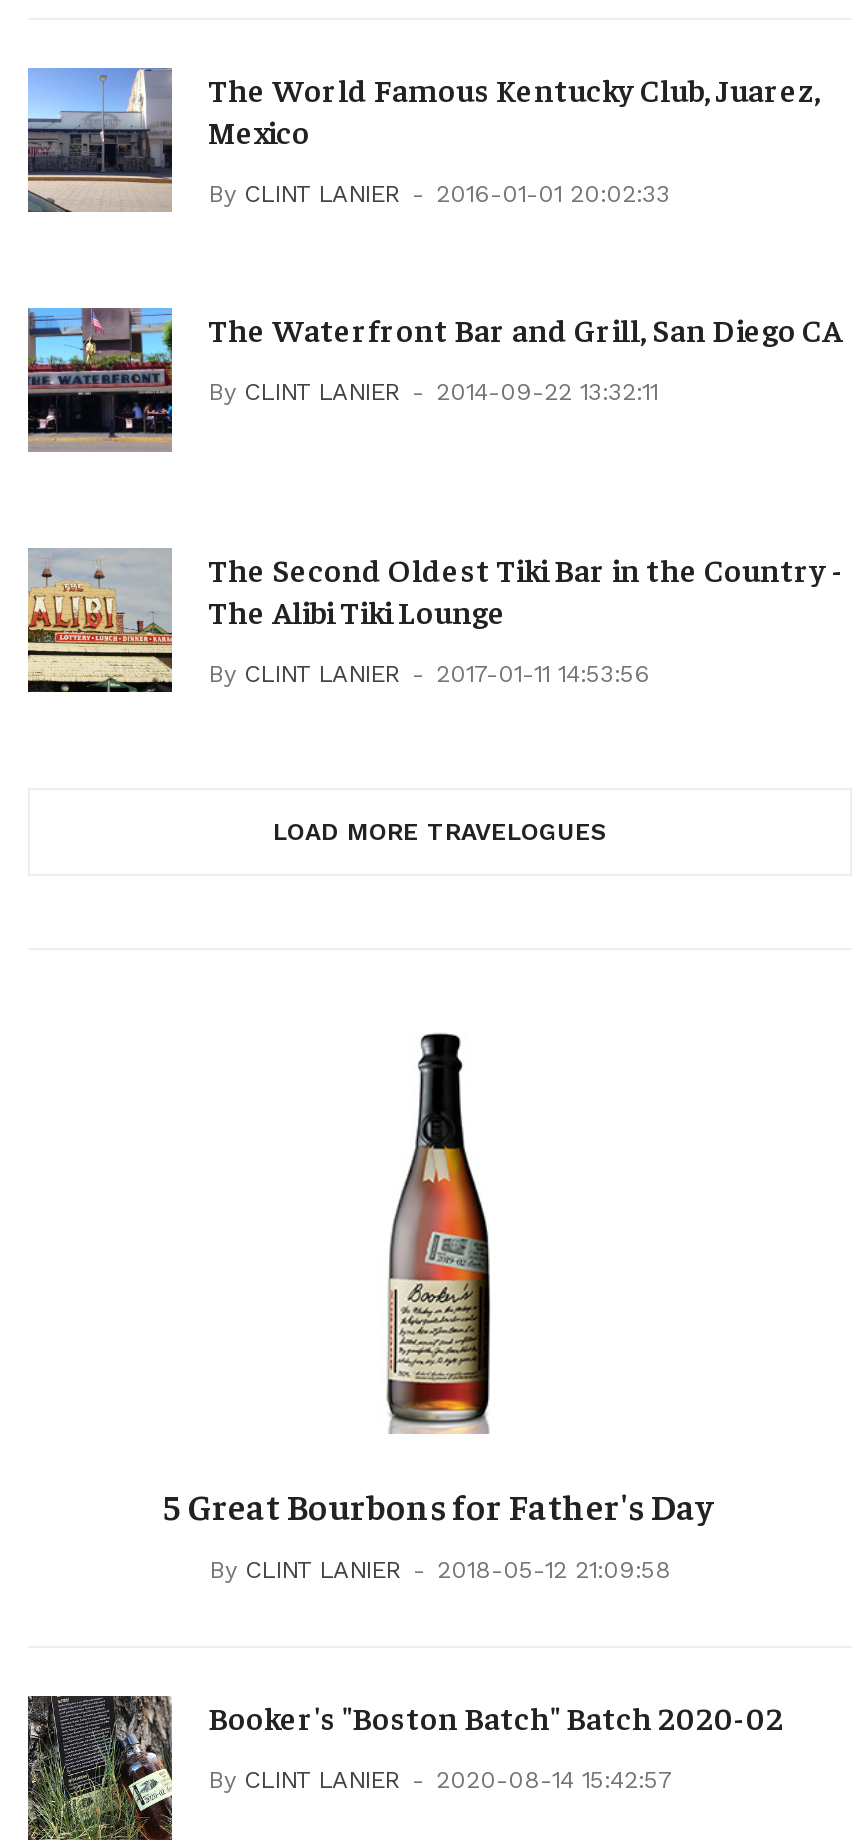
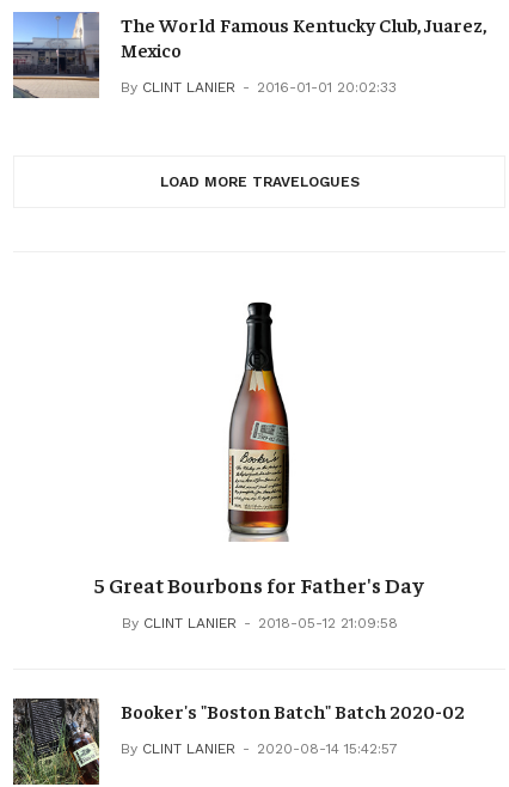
[26,307,842,453] [image] | The Waterfront Bar and Grill, San Diego CA | By CLINT LANIER | 2014-09-22 13:32:11 -> none
[26,547,844,693] [image] | The Second Oldest Tiki Bar in the Country - | The Alibi Tiki Lounge | By CLINT LANIER | 2017-01-11 14:53:56 -> none

